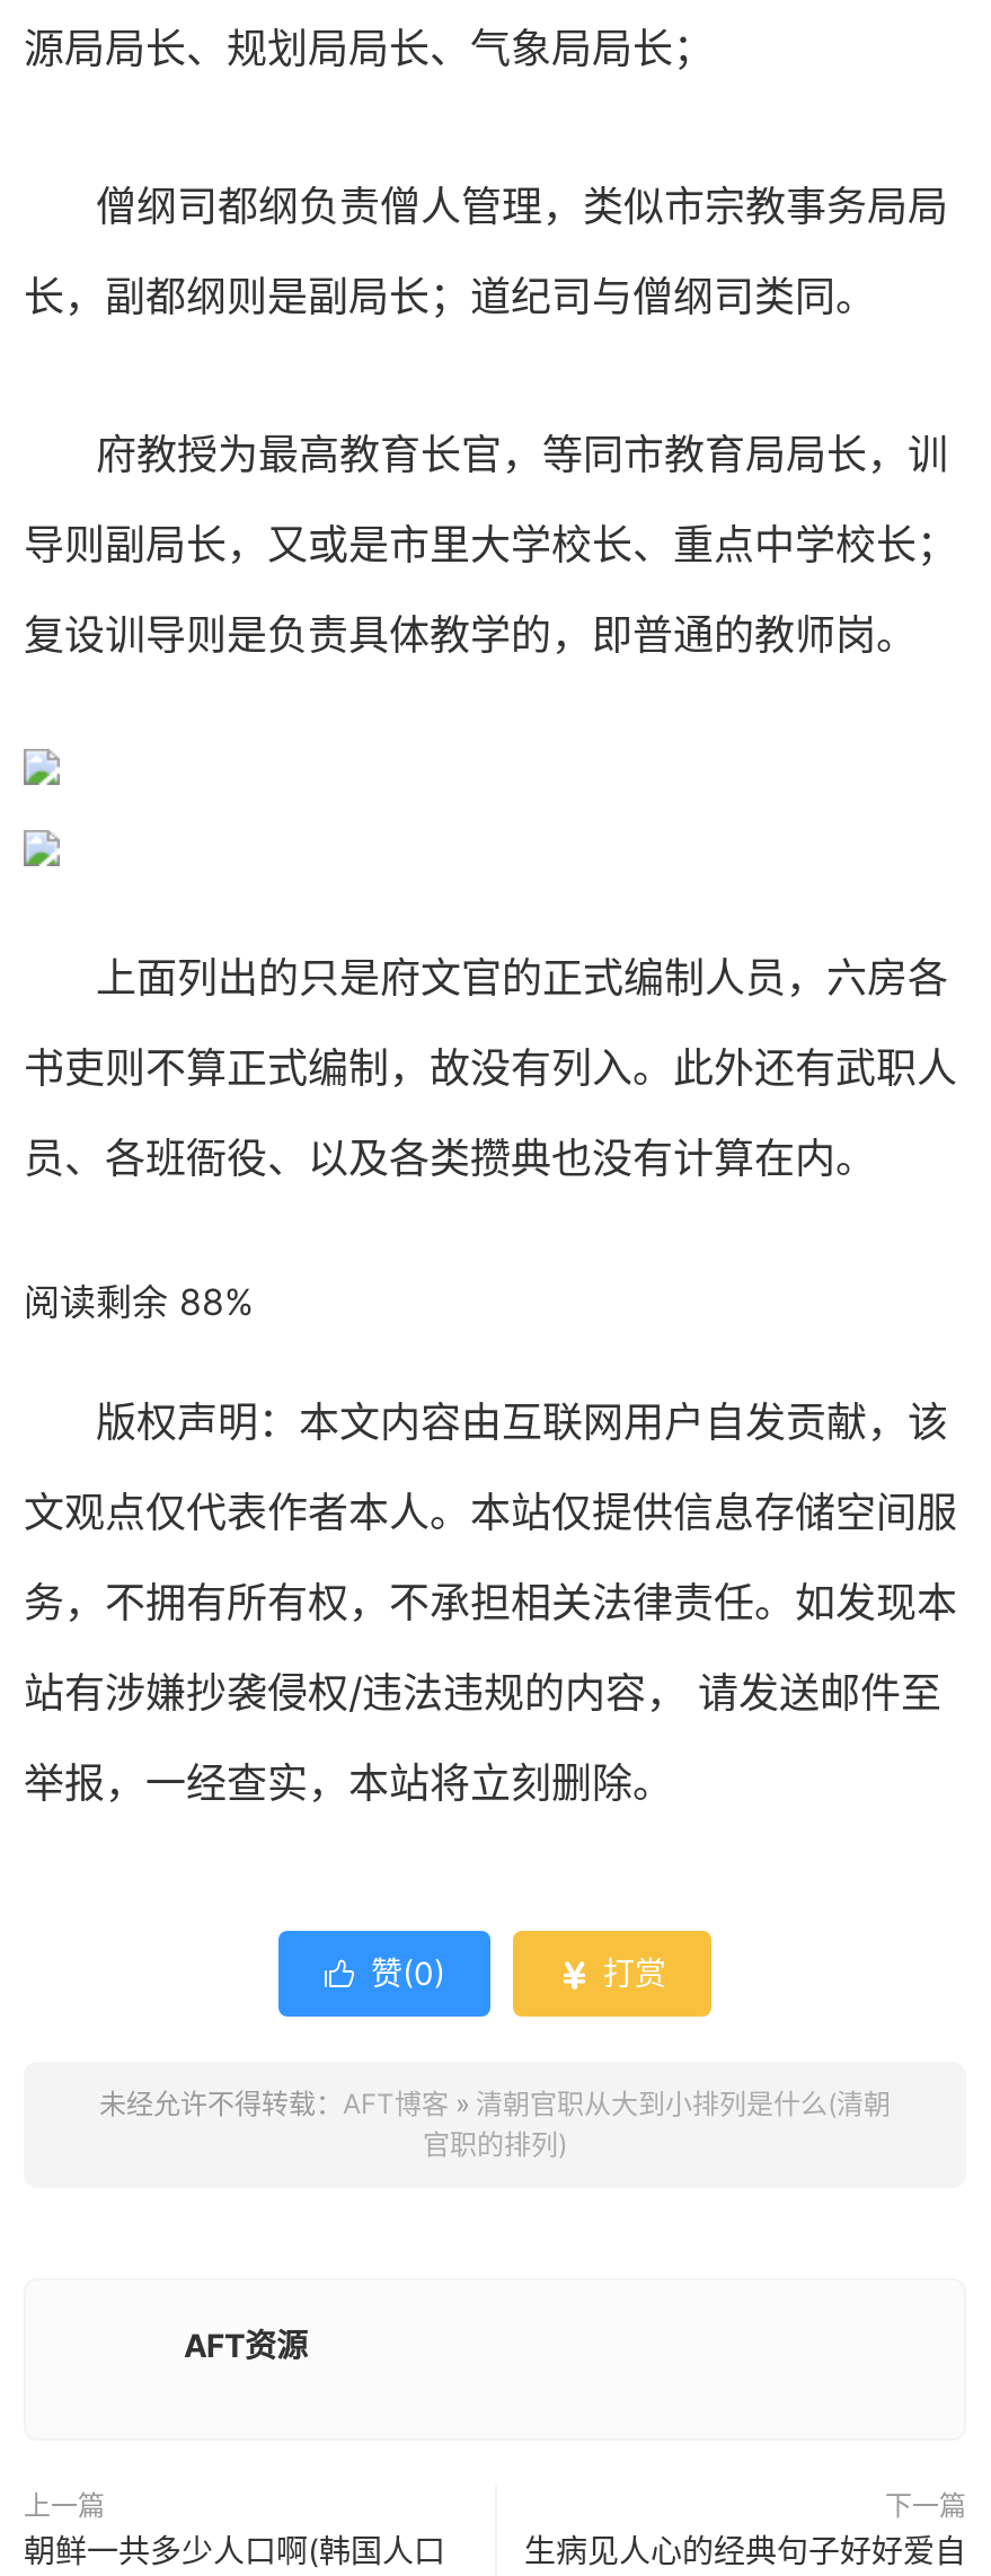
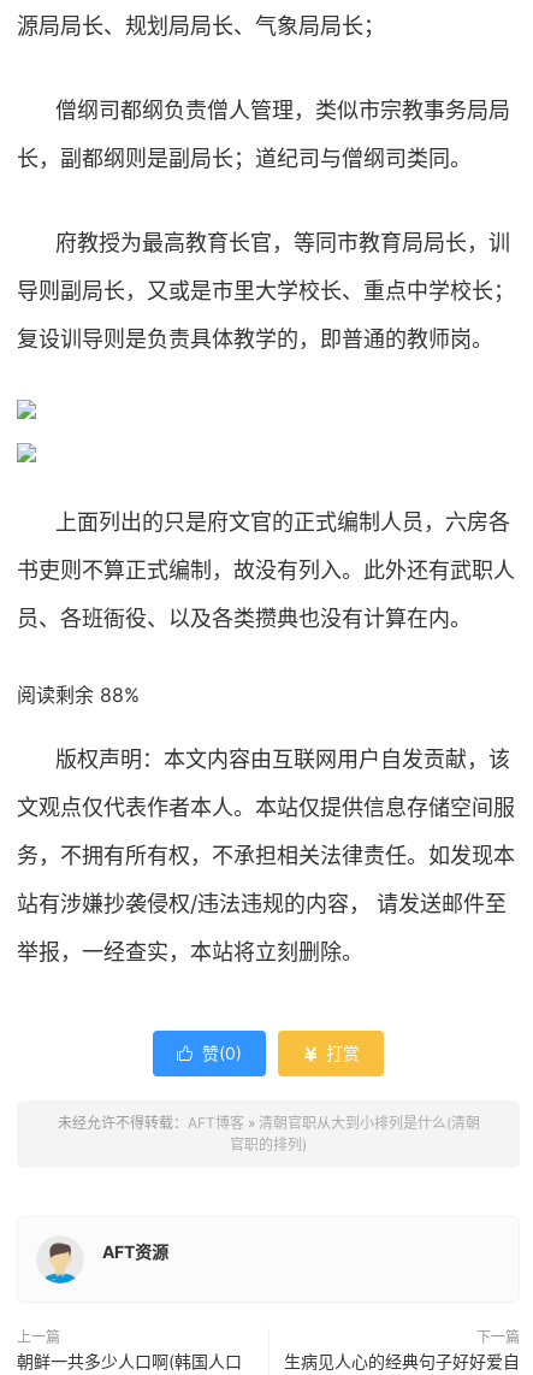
none -> [39,1238,82,1285] [image]

